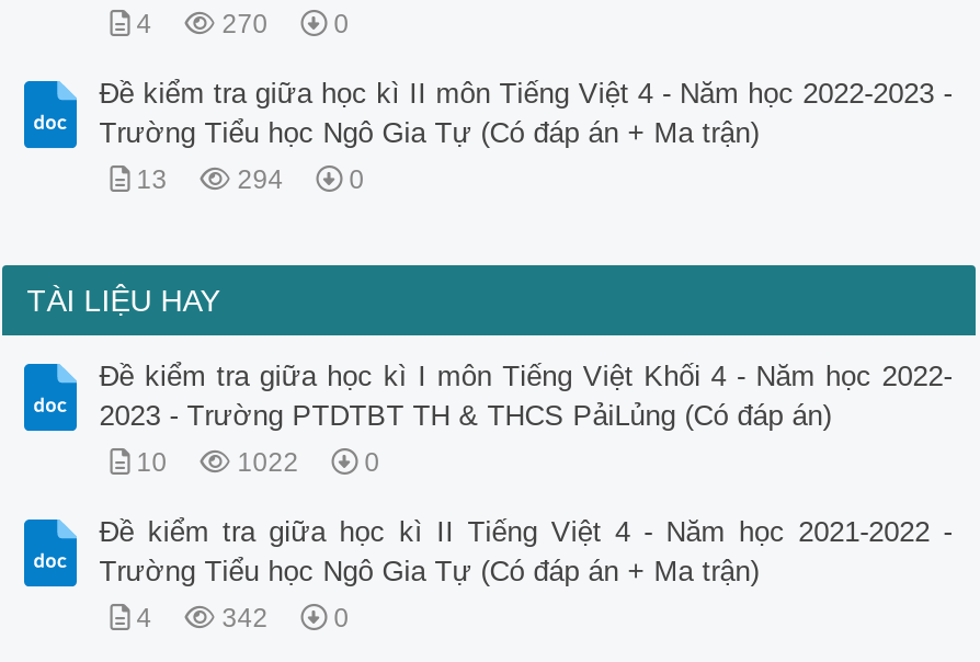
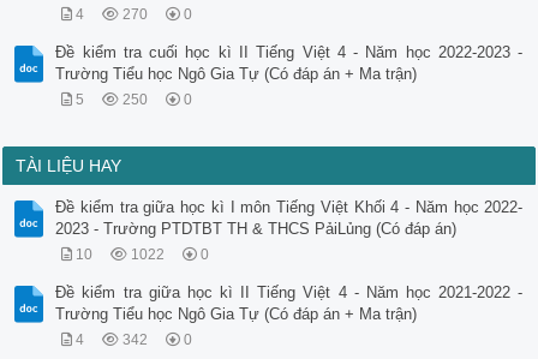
[99,77,952,110] Đề kiểm tra giữa học kì II môn Tiếng Việt 4 - Năm học 2022-2023 - -> [55,43,523,61] Đề kiểm tra cuối học kì II Tiếng Việt 4 - Năm học 2022-2023 -
[136,165,167,195] 13 -> [76,91,84,108] 5
[237,165,283,195] 294 -> [123,91,148,108] 250

